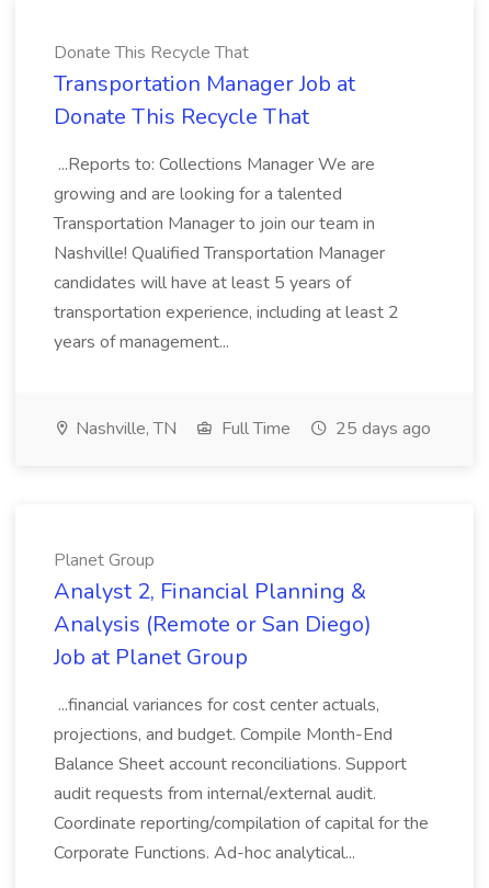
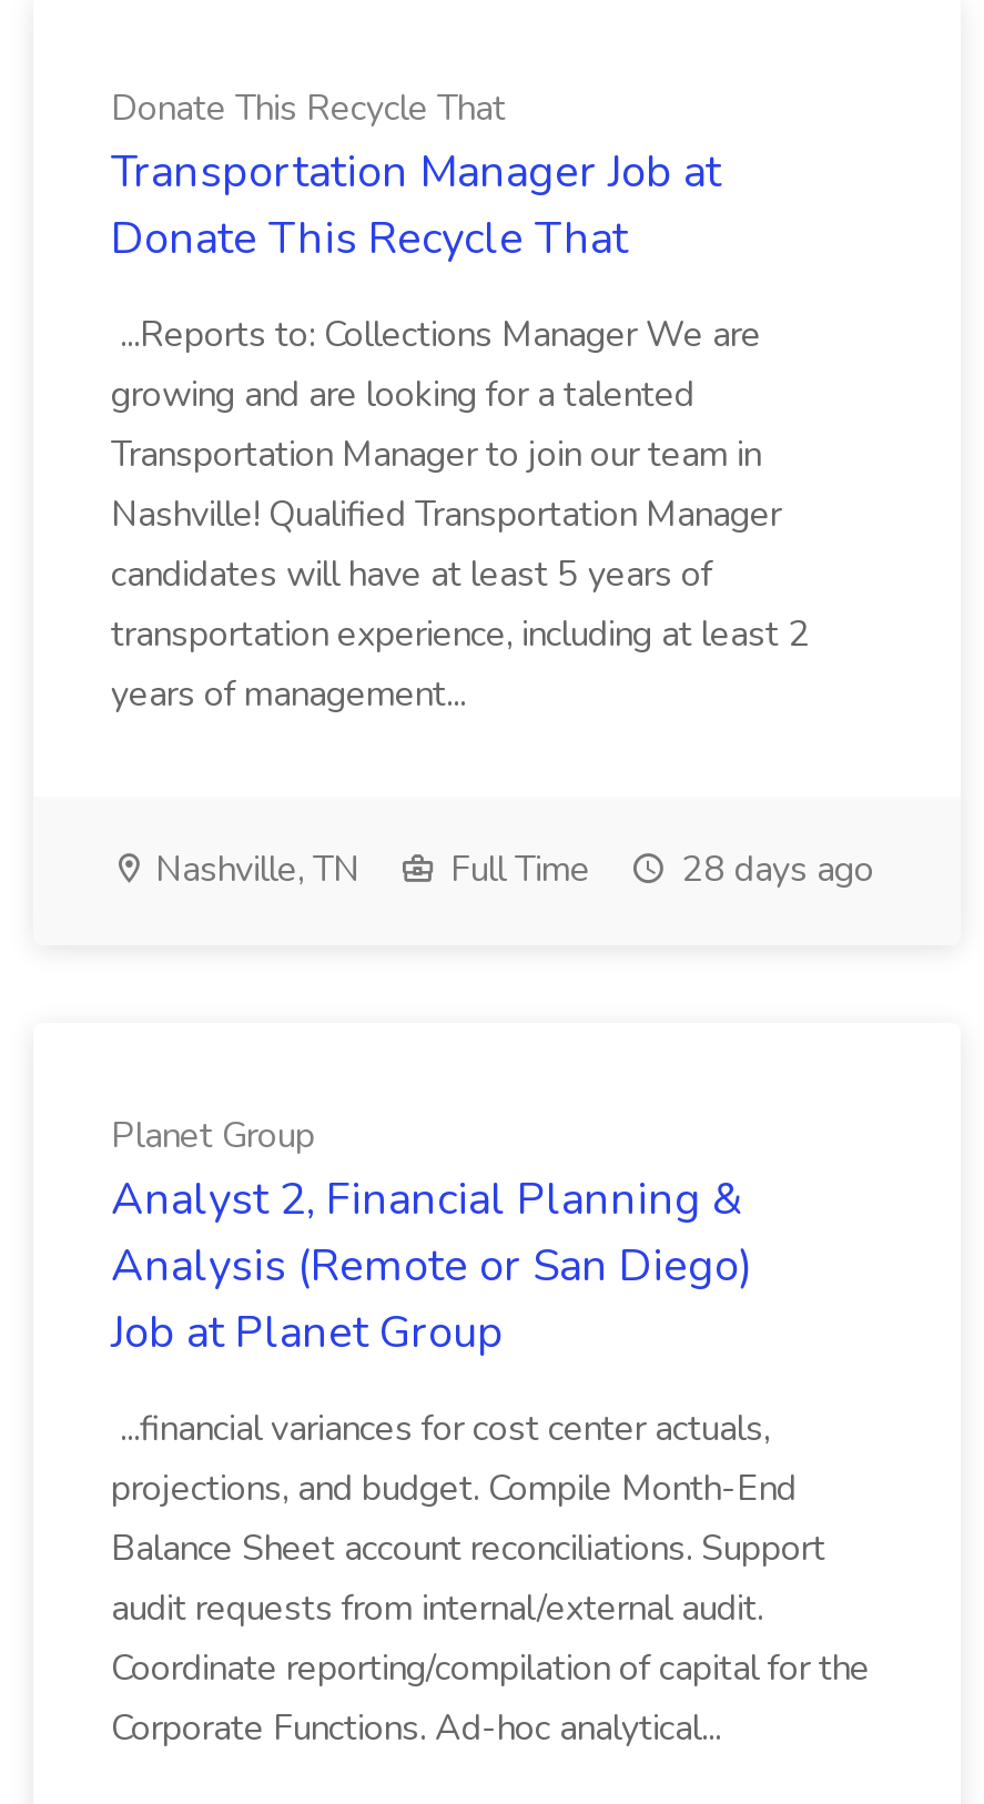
[71,417,431,441] Nashville, TN Full Time 25 days ago -> [146,845,874,894] Nashville, TN Full Time 28 days ago

